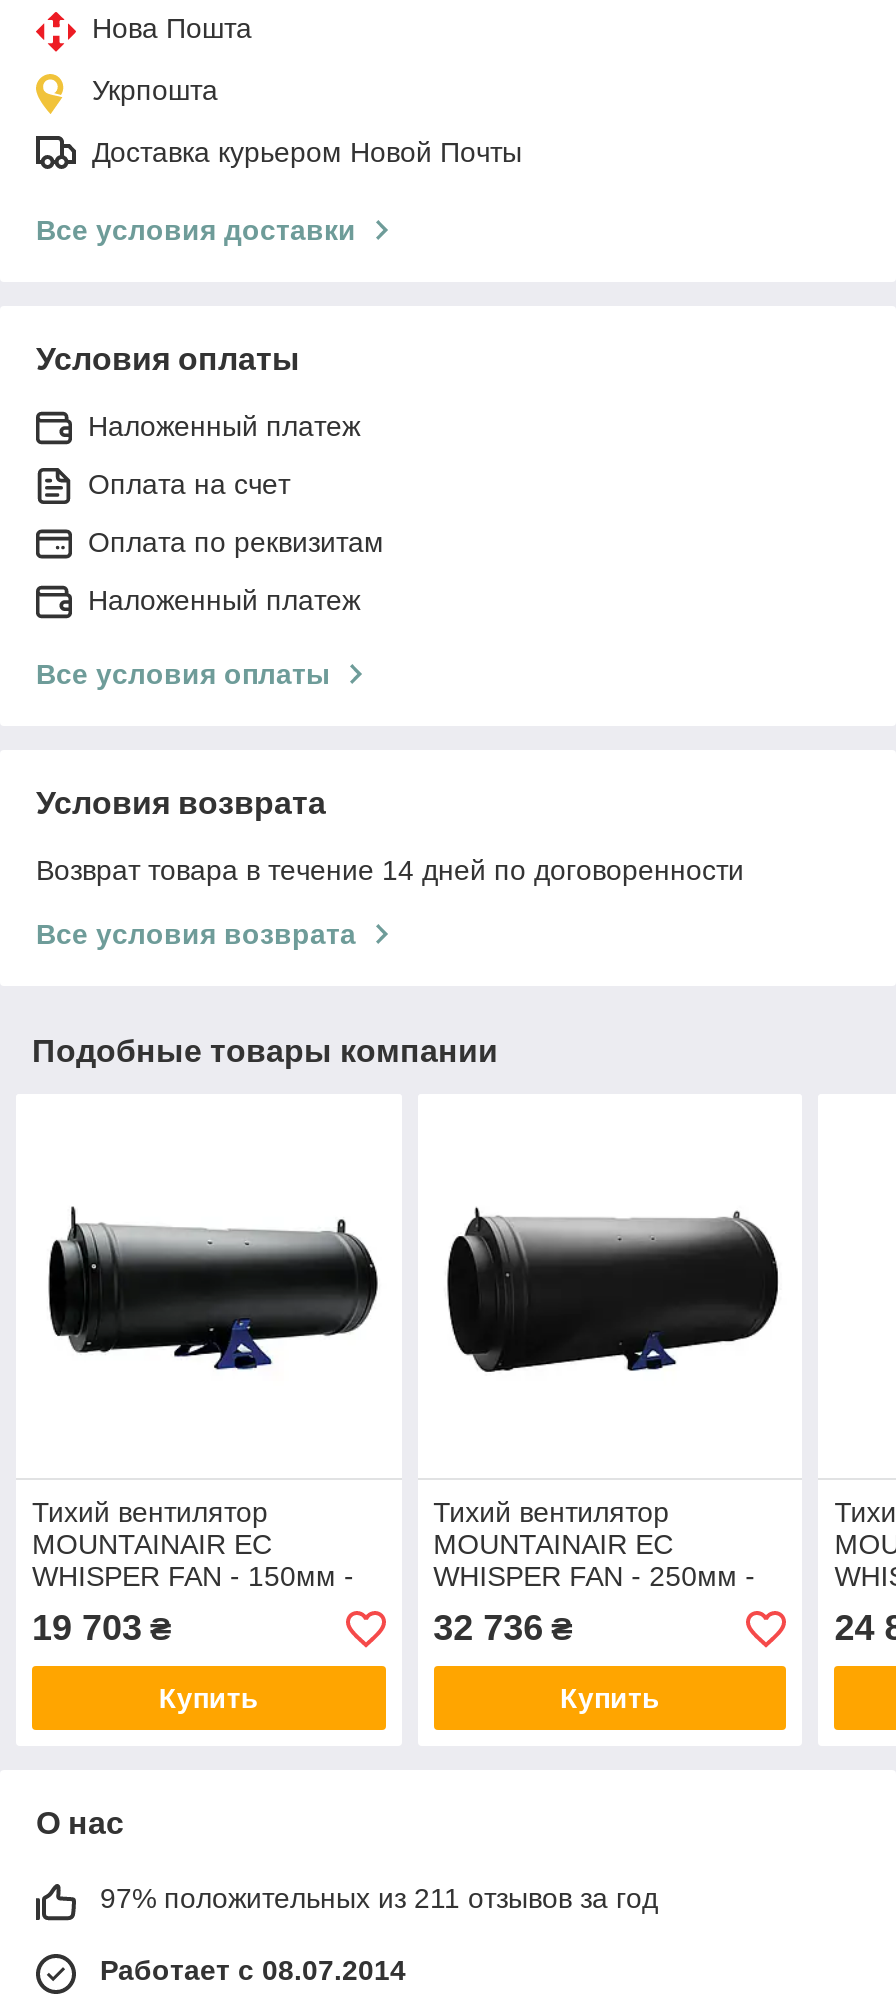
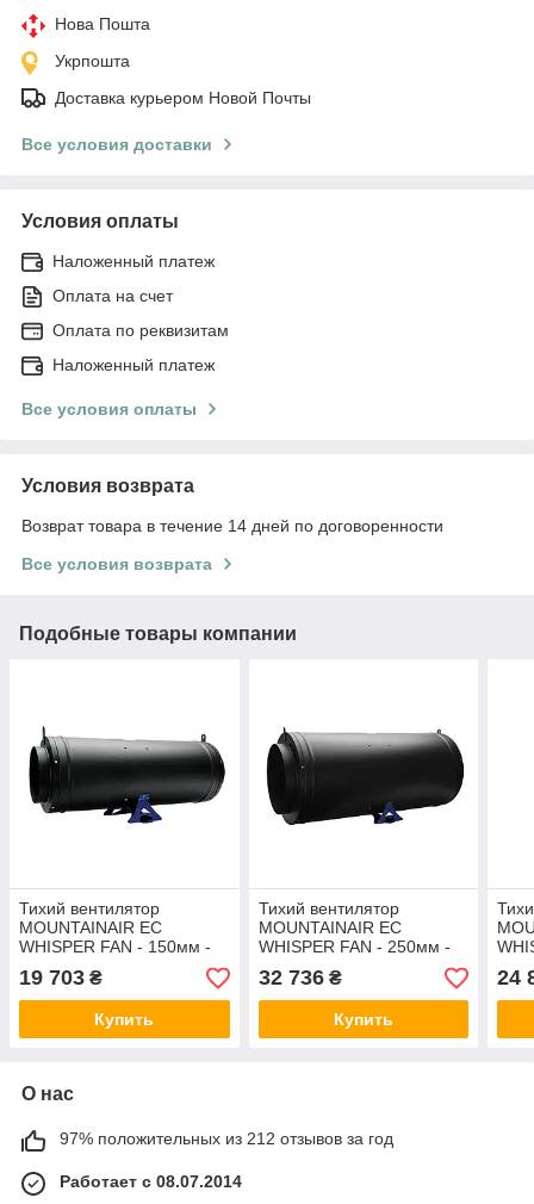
[100,1883,658,1915] 97% положительных из 211 отзывов за год -> [60,1129,393,1148] 97% положительных из 212 отзывов за год

